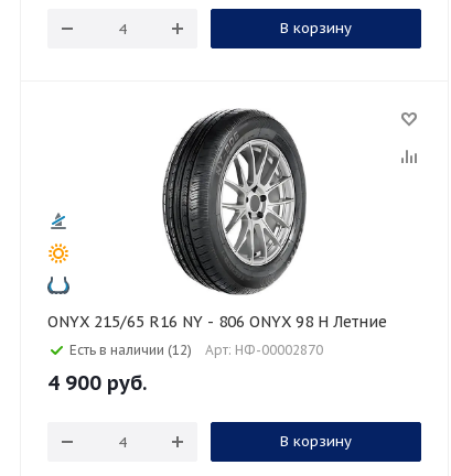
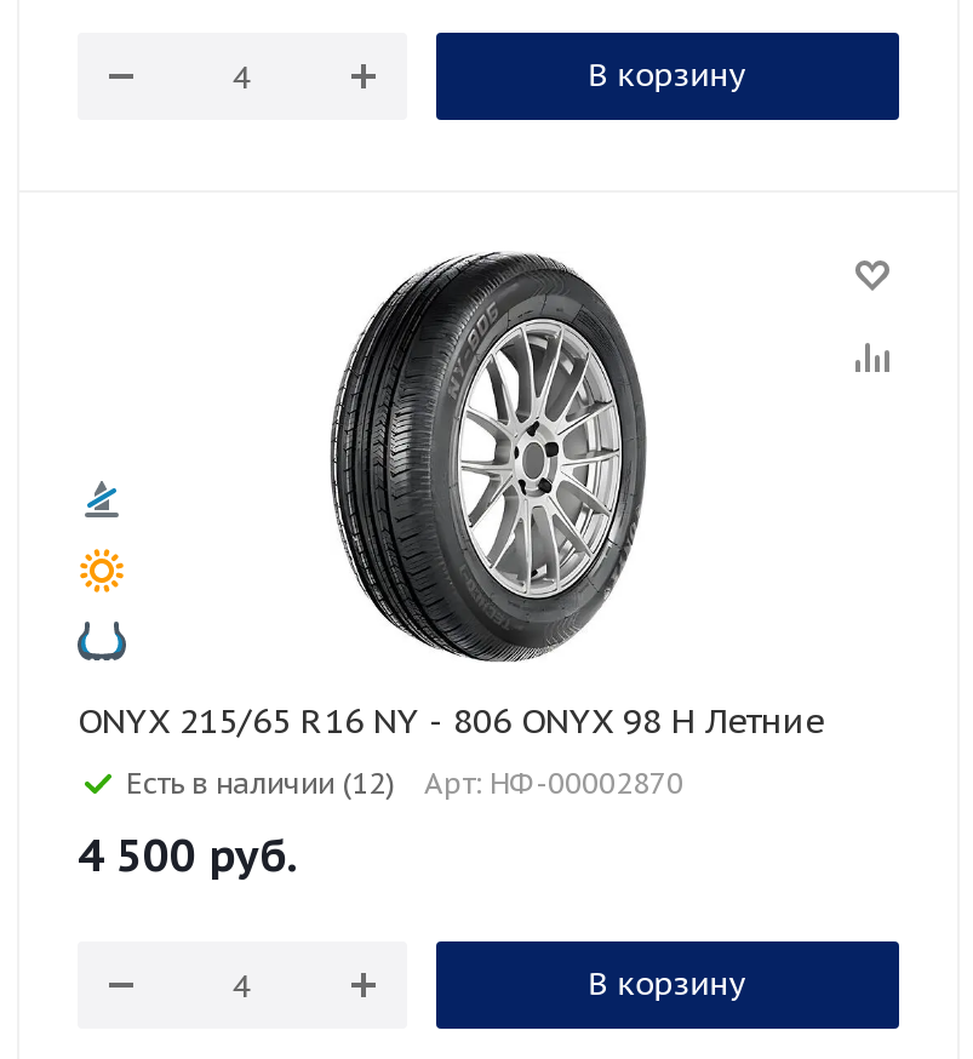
[47,370,147,396] 4 900 руб. -> [78,828,296,883] 4 500 руб.

